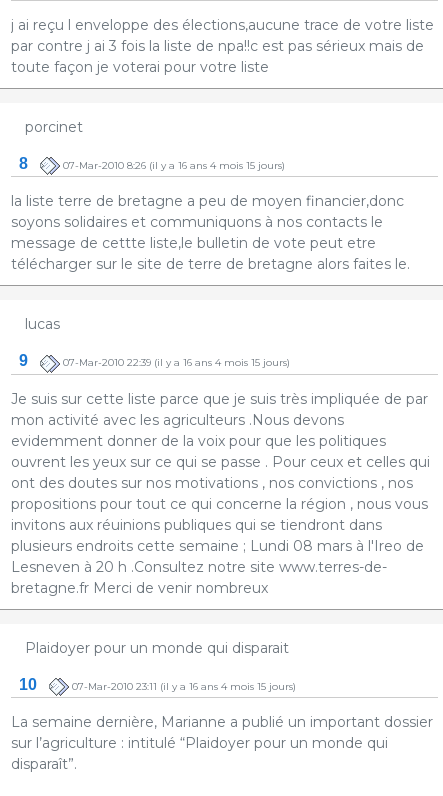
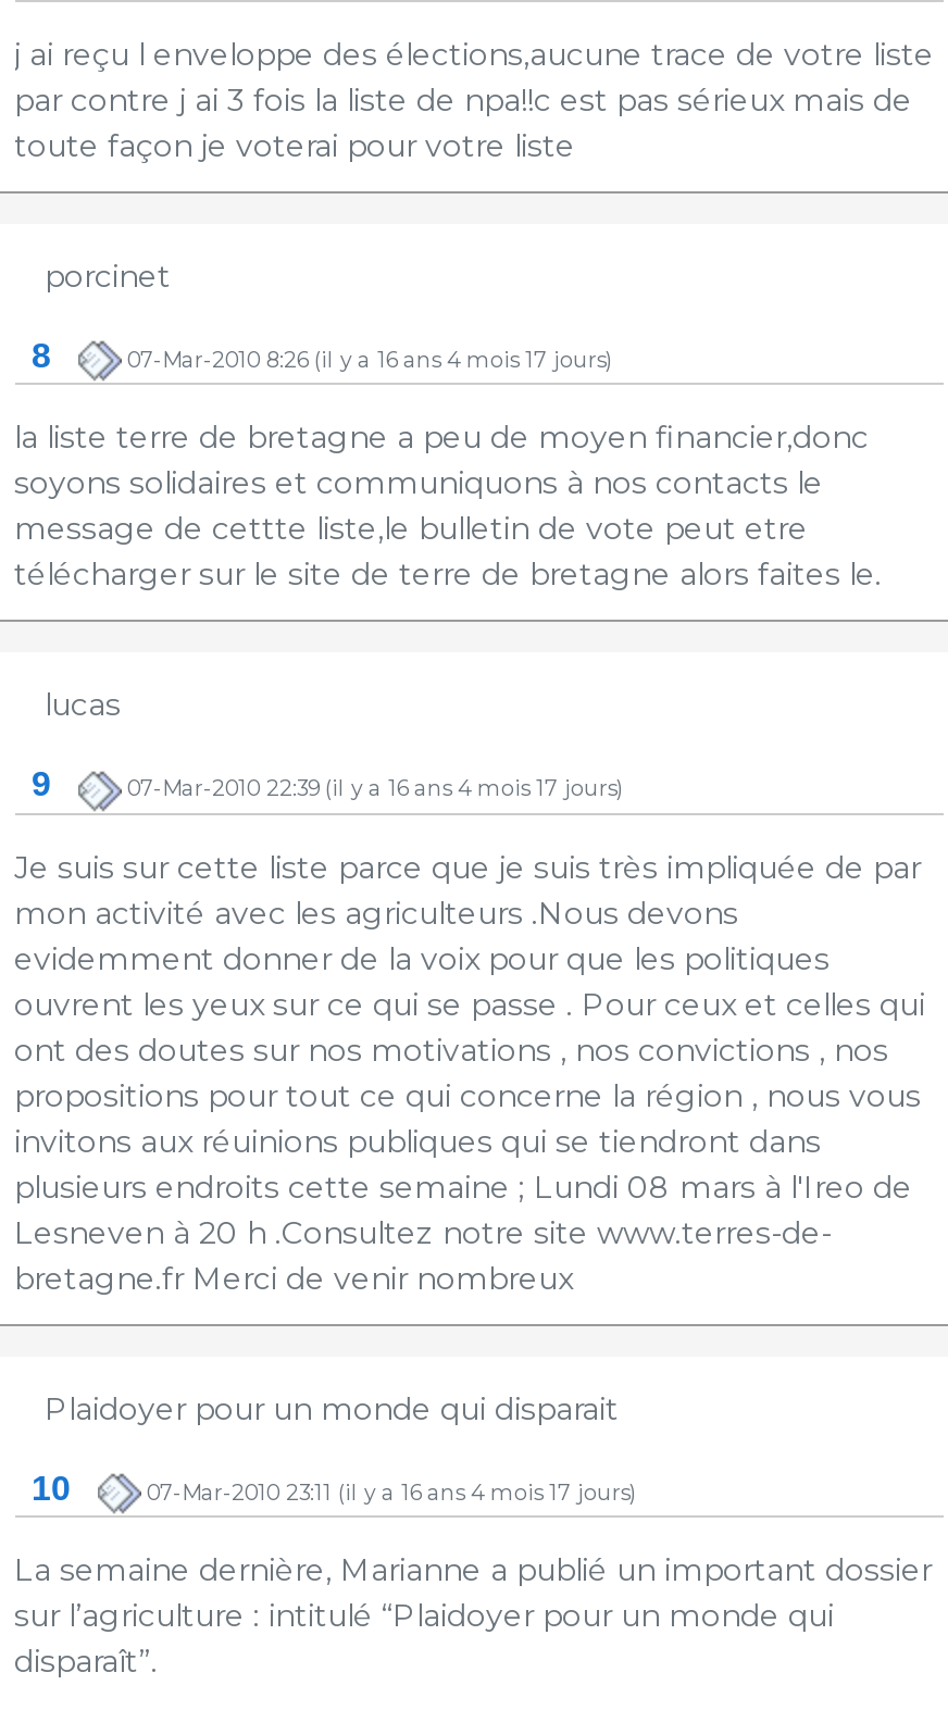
[62,160,284,171] 07-Mar-2010 8:26 (il y a 16 ans 4 mois 15 jours) -> [127,348,612,372] 07-Mar-2010 8:26 (il y a 16 ans 4 mois 17 jours)
[62,357,289,368] 07-Mar-2010 22:39 (il y a 16 ans 4 mois 15 jours) -> [127,777,623,801] 07-Mar-2010 22:39 (il y a 16 ans 4 mois 17 jours)
[71,681,295,692] 07-Mar-2010 23:11 (il y a 16 ans 4 mois 15 jours) -> [147,1480,636,1504] 07-Mar-2010 23:11 (il y a 16 ans 4 mois 17 jours)

